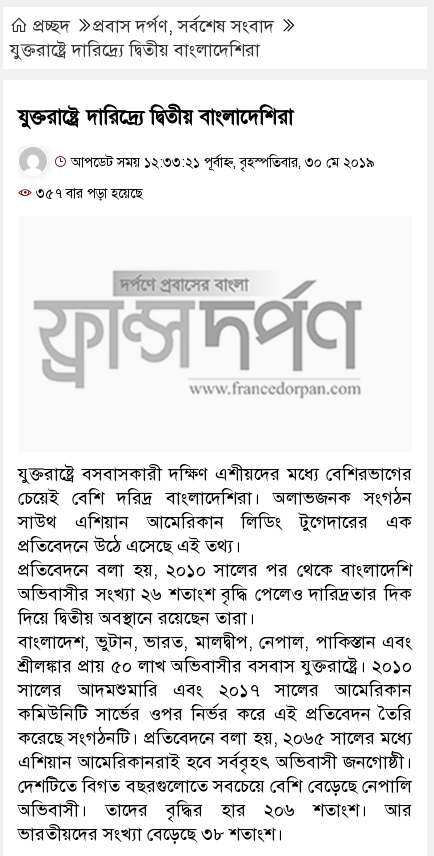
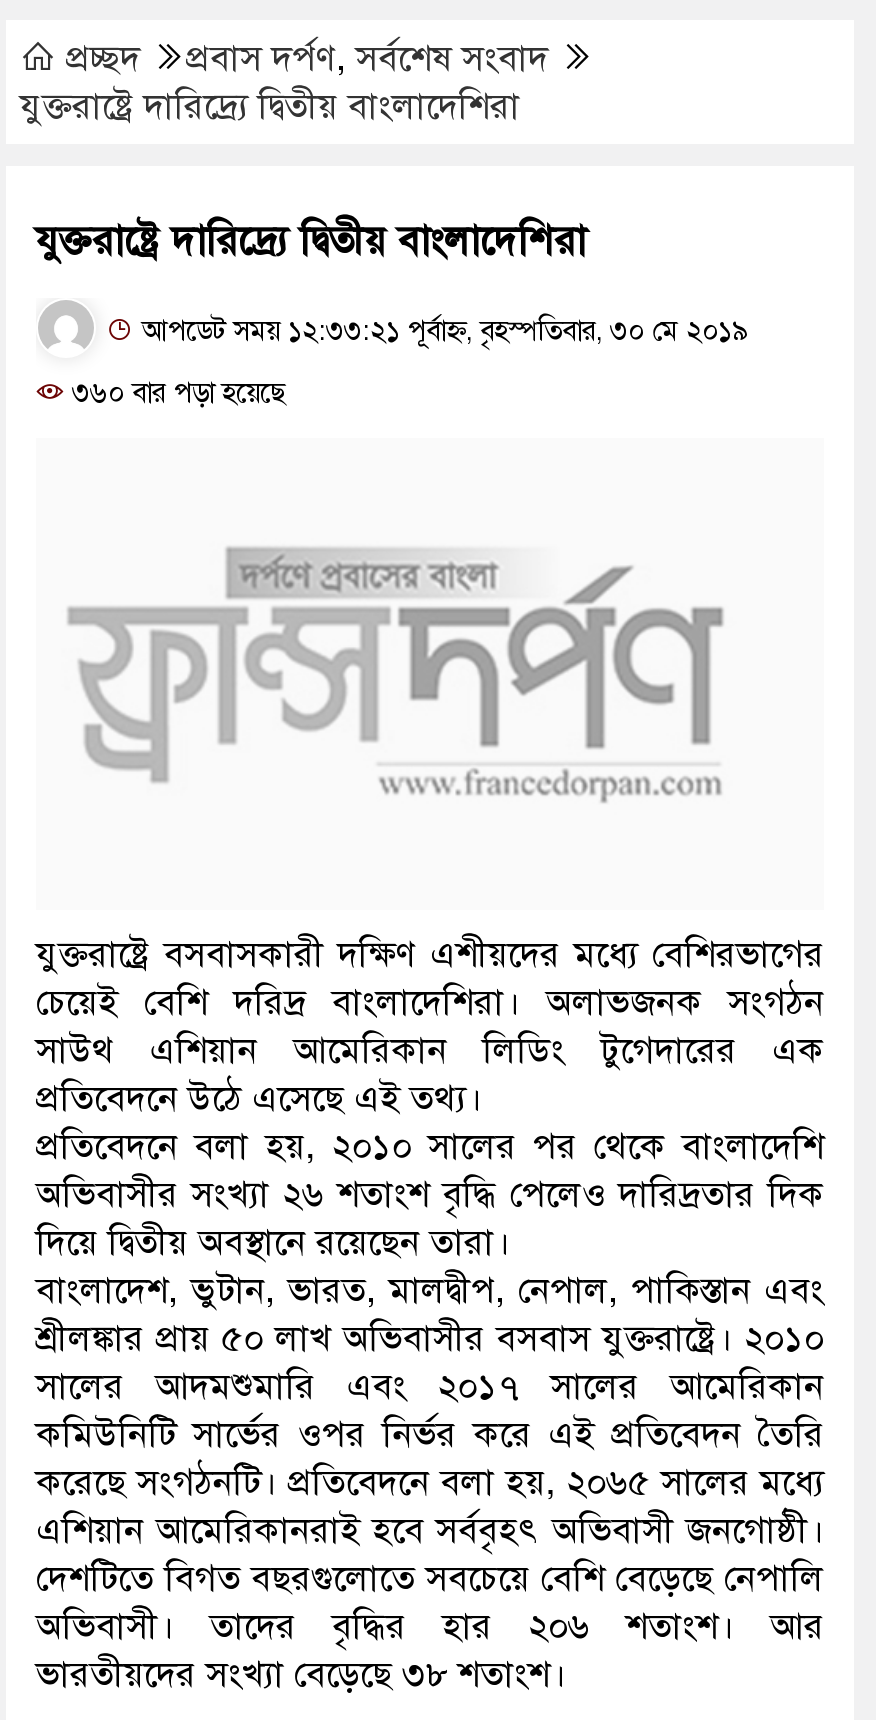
[32,185,143,202] ৩৫৭ বার পড়া হয়েছে -> [64,376,286,410] ৩৬০ বার পড়া হয়েছে

